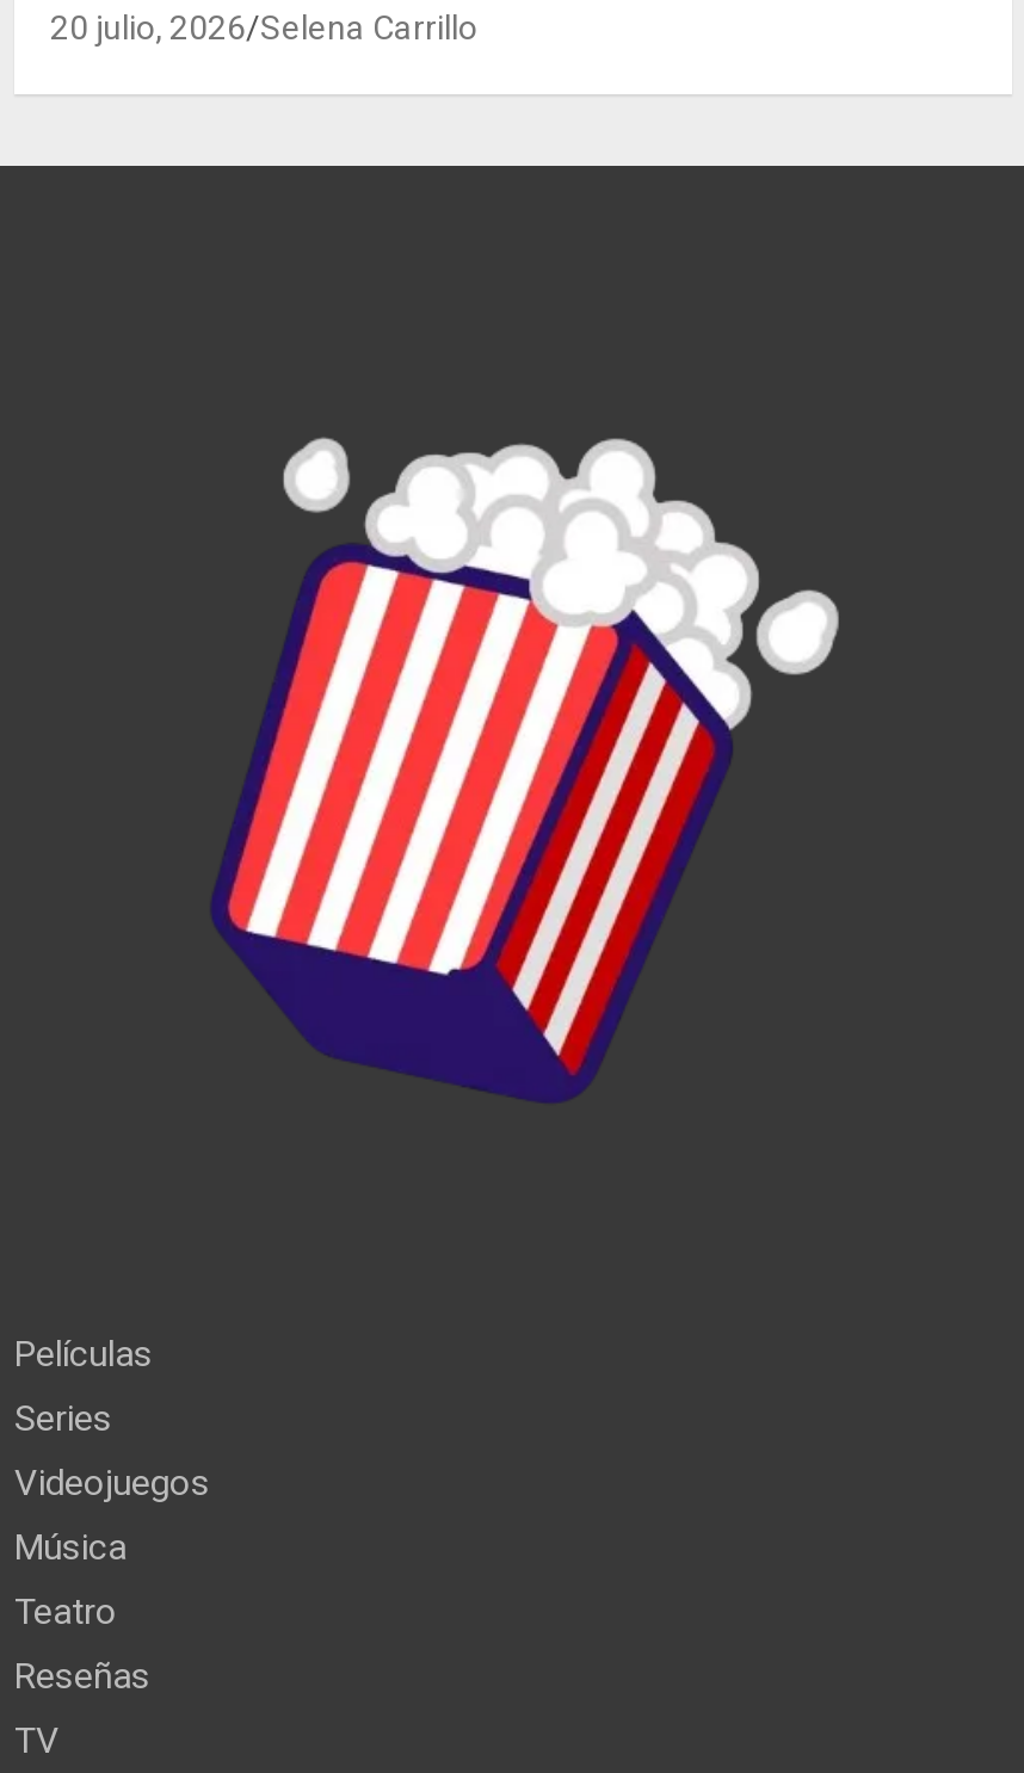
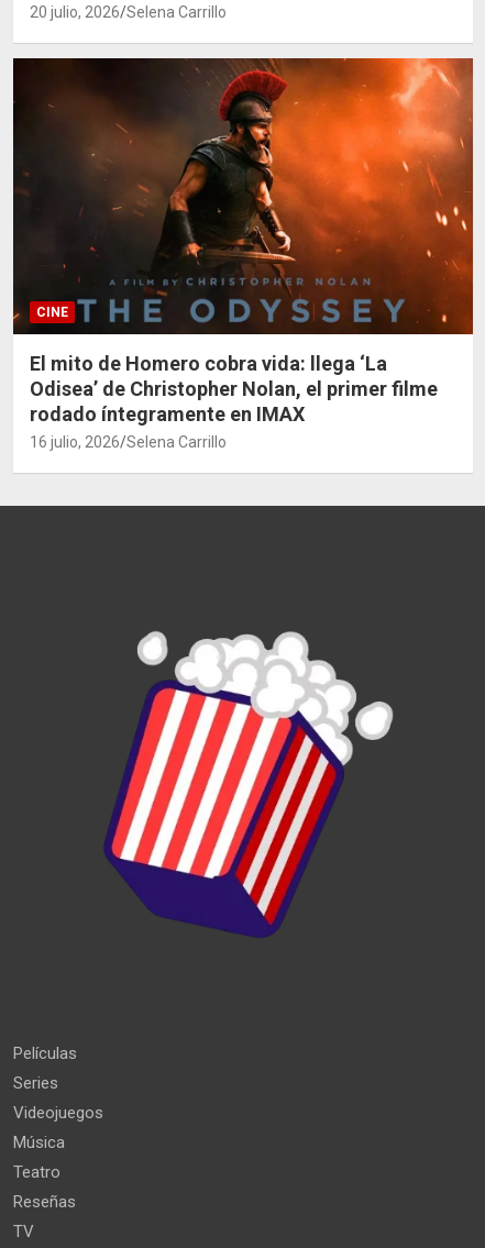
none -> [12,57,474,451] [image] | CINE | El mito de Homero cobra vida: llega ‘La | Odisea’ de Christopher Nolan, el primer filme | rodado íntegramente en IMAX | 16 julio, 2026 Selena Carrillo

